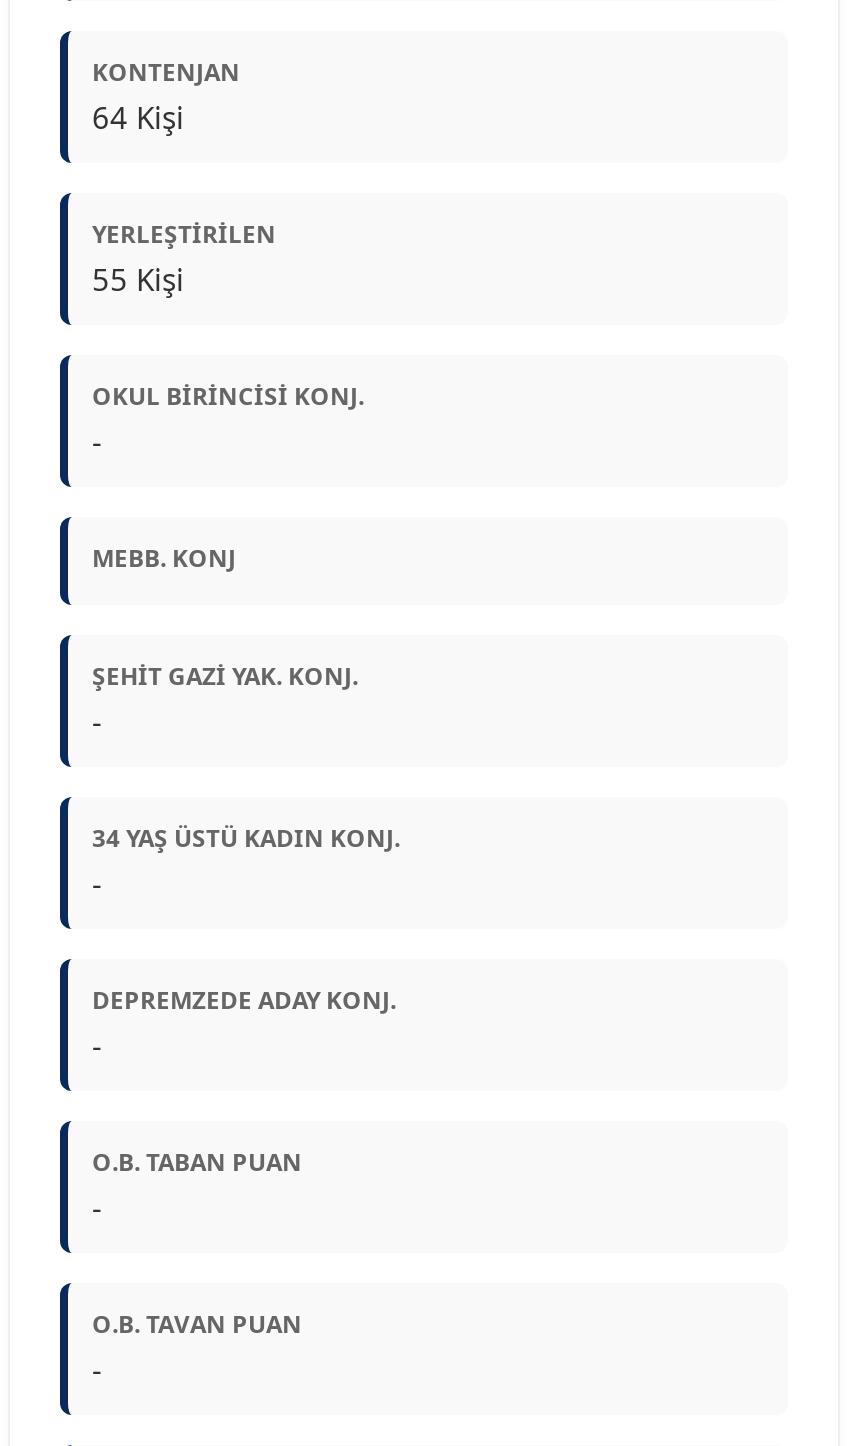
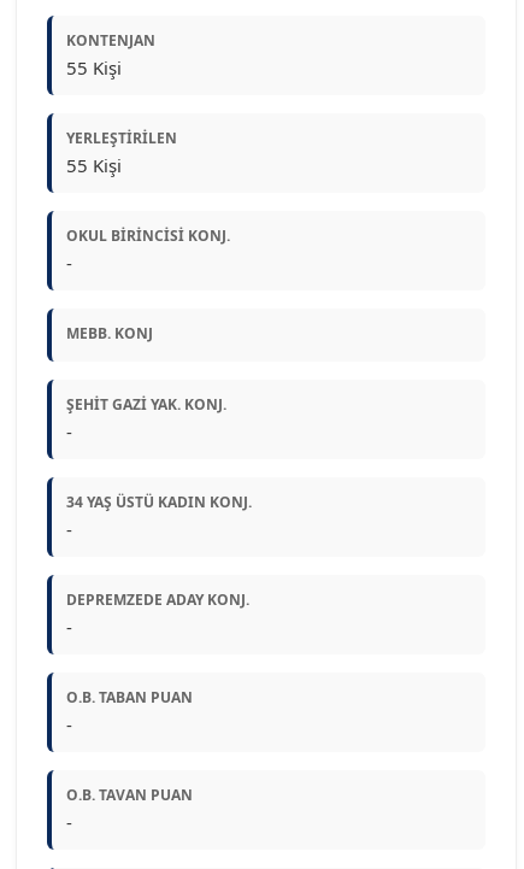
[92,96,184,136] 64 Kişi -> [66,55,122,79] 55 Kişi

